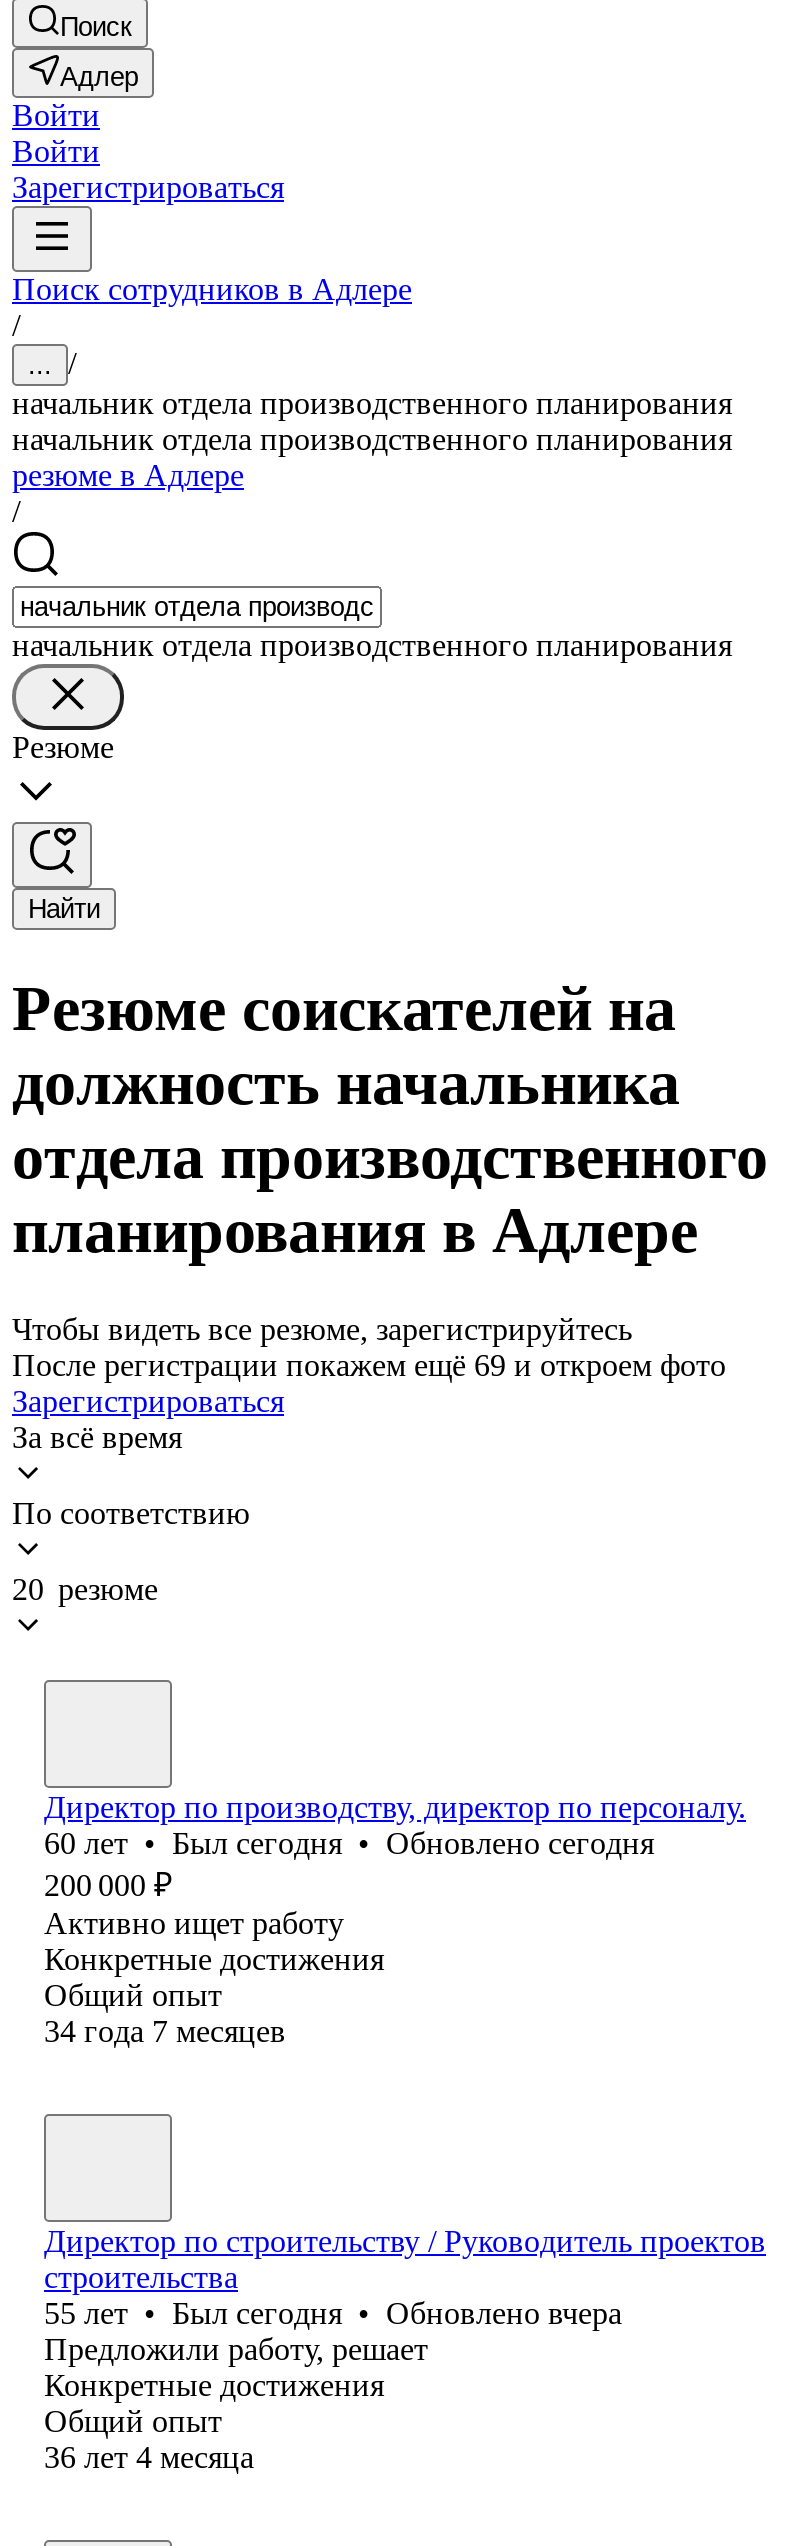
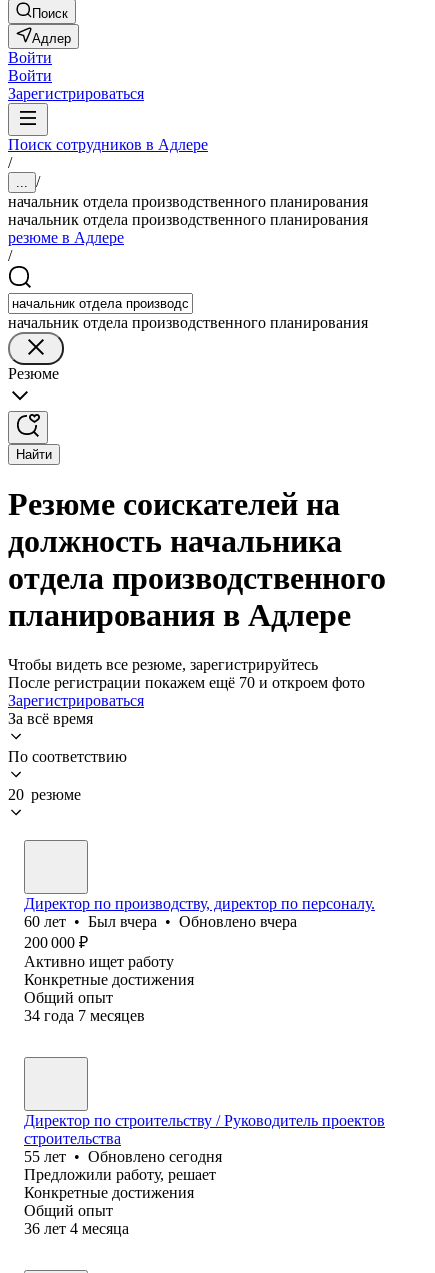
[12,1348,726,1382] После регистрации покажем ещё 69 и откроем фото -> [8,674,365,691] После регистрации покажем ещё 70 и откроем фото
[44,1826,654,1860] 60 лет • Был сегодня • Обновлено сегодня -> [24,913,297,930] 60 лет • Был вчера • Обновлено вчера
[44,2296,622,2330] 55 лет • Был сегодня • Обновлено вчера -> [24,1148,222,1165] 55 лет • Обновлено сегодня

